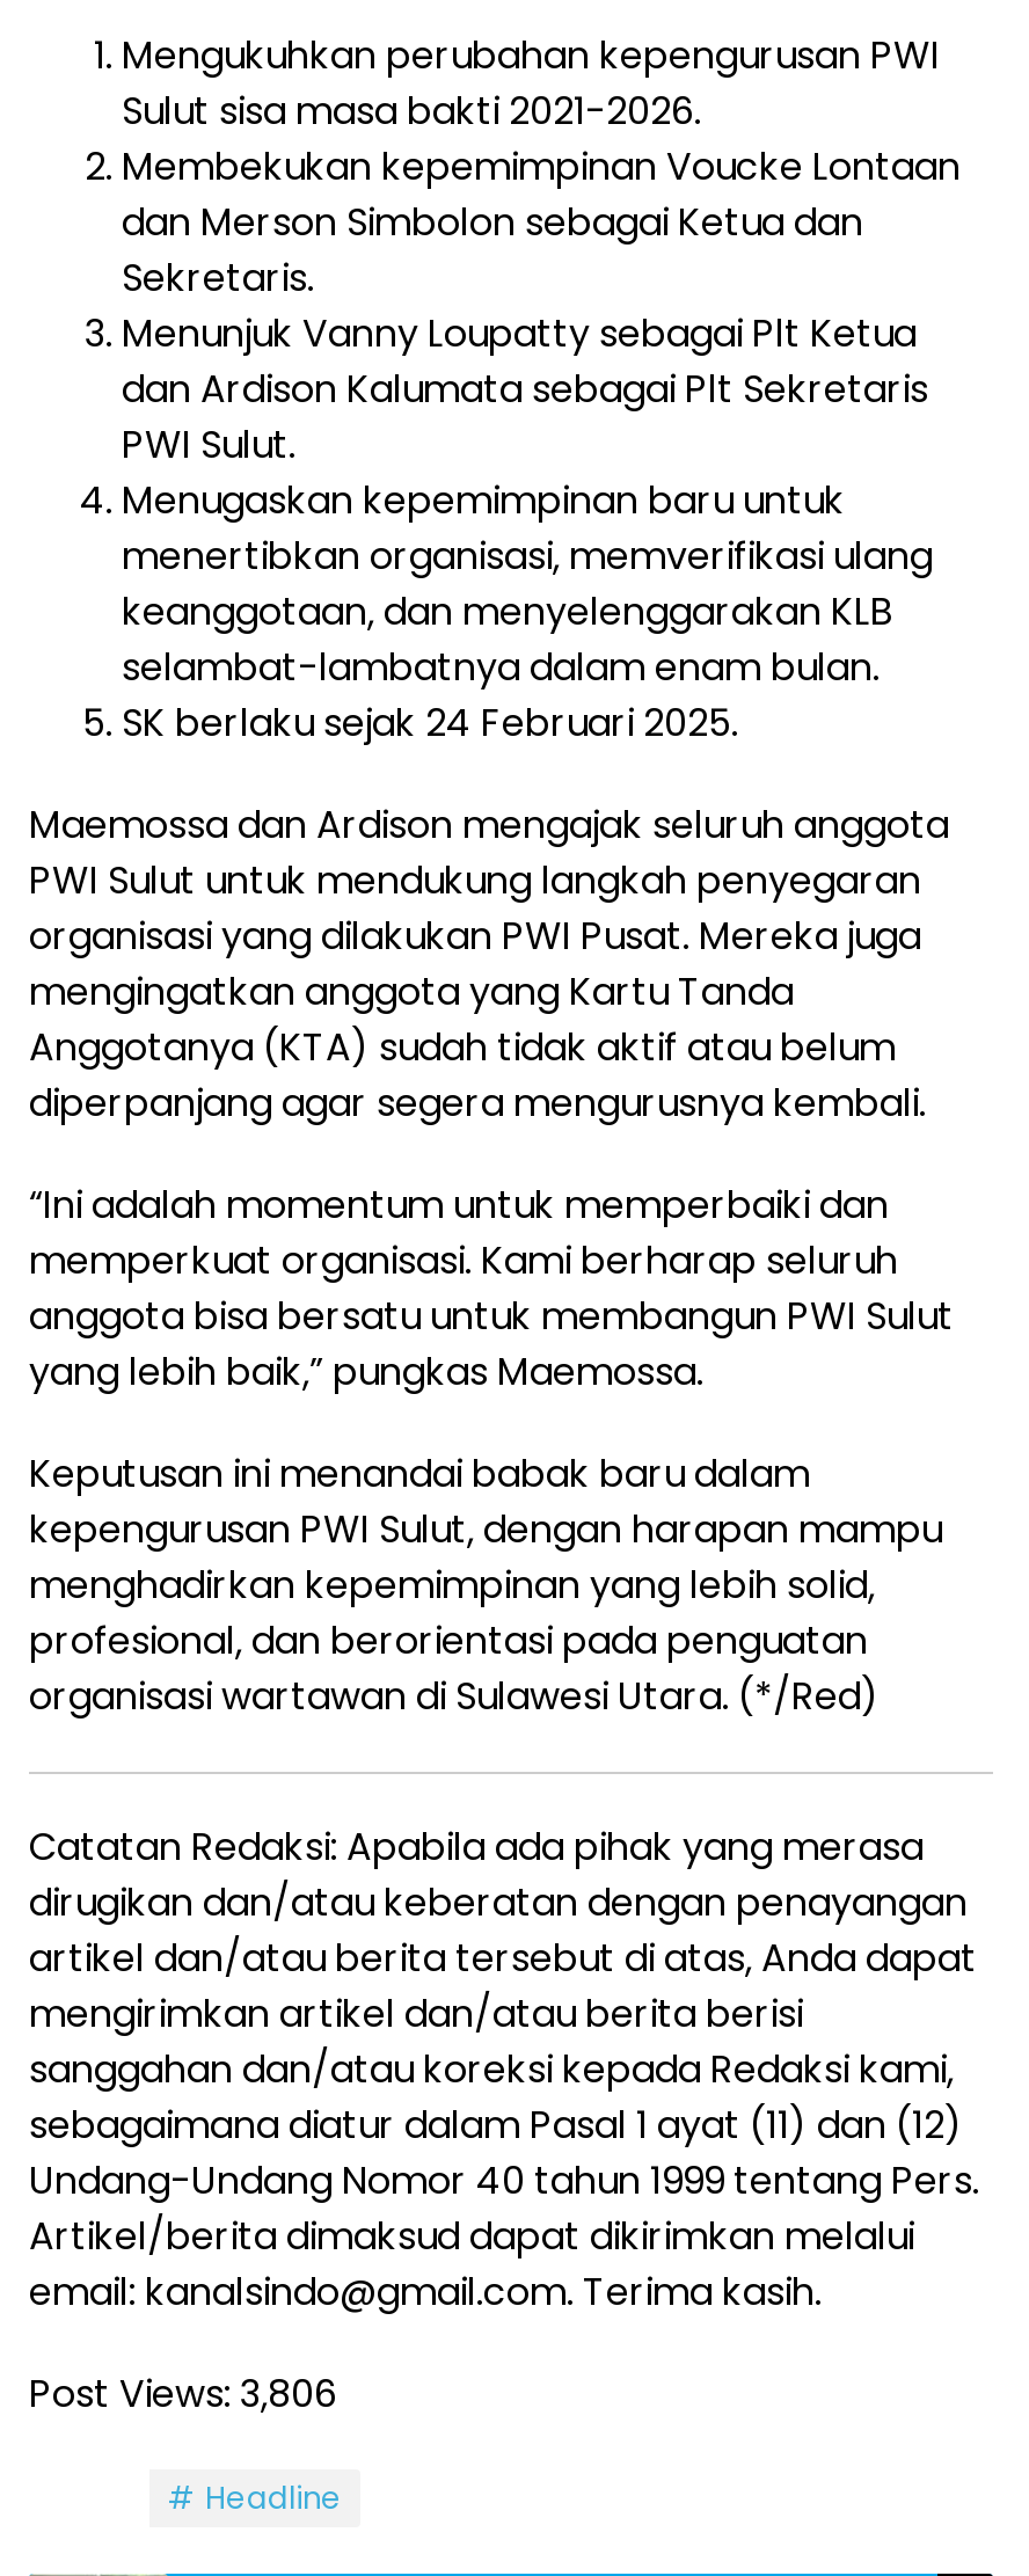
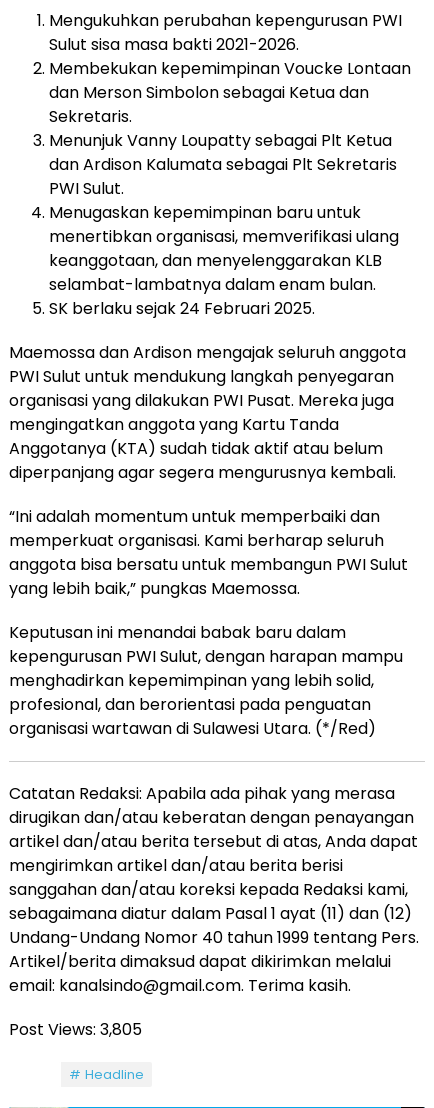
[29,2367,337,2421] Post Views: 3,806 -> [9,1018,142,1041] Post Views: 3,805

